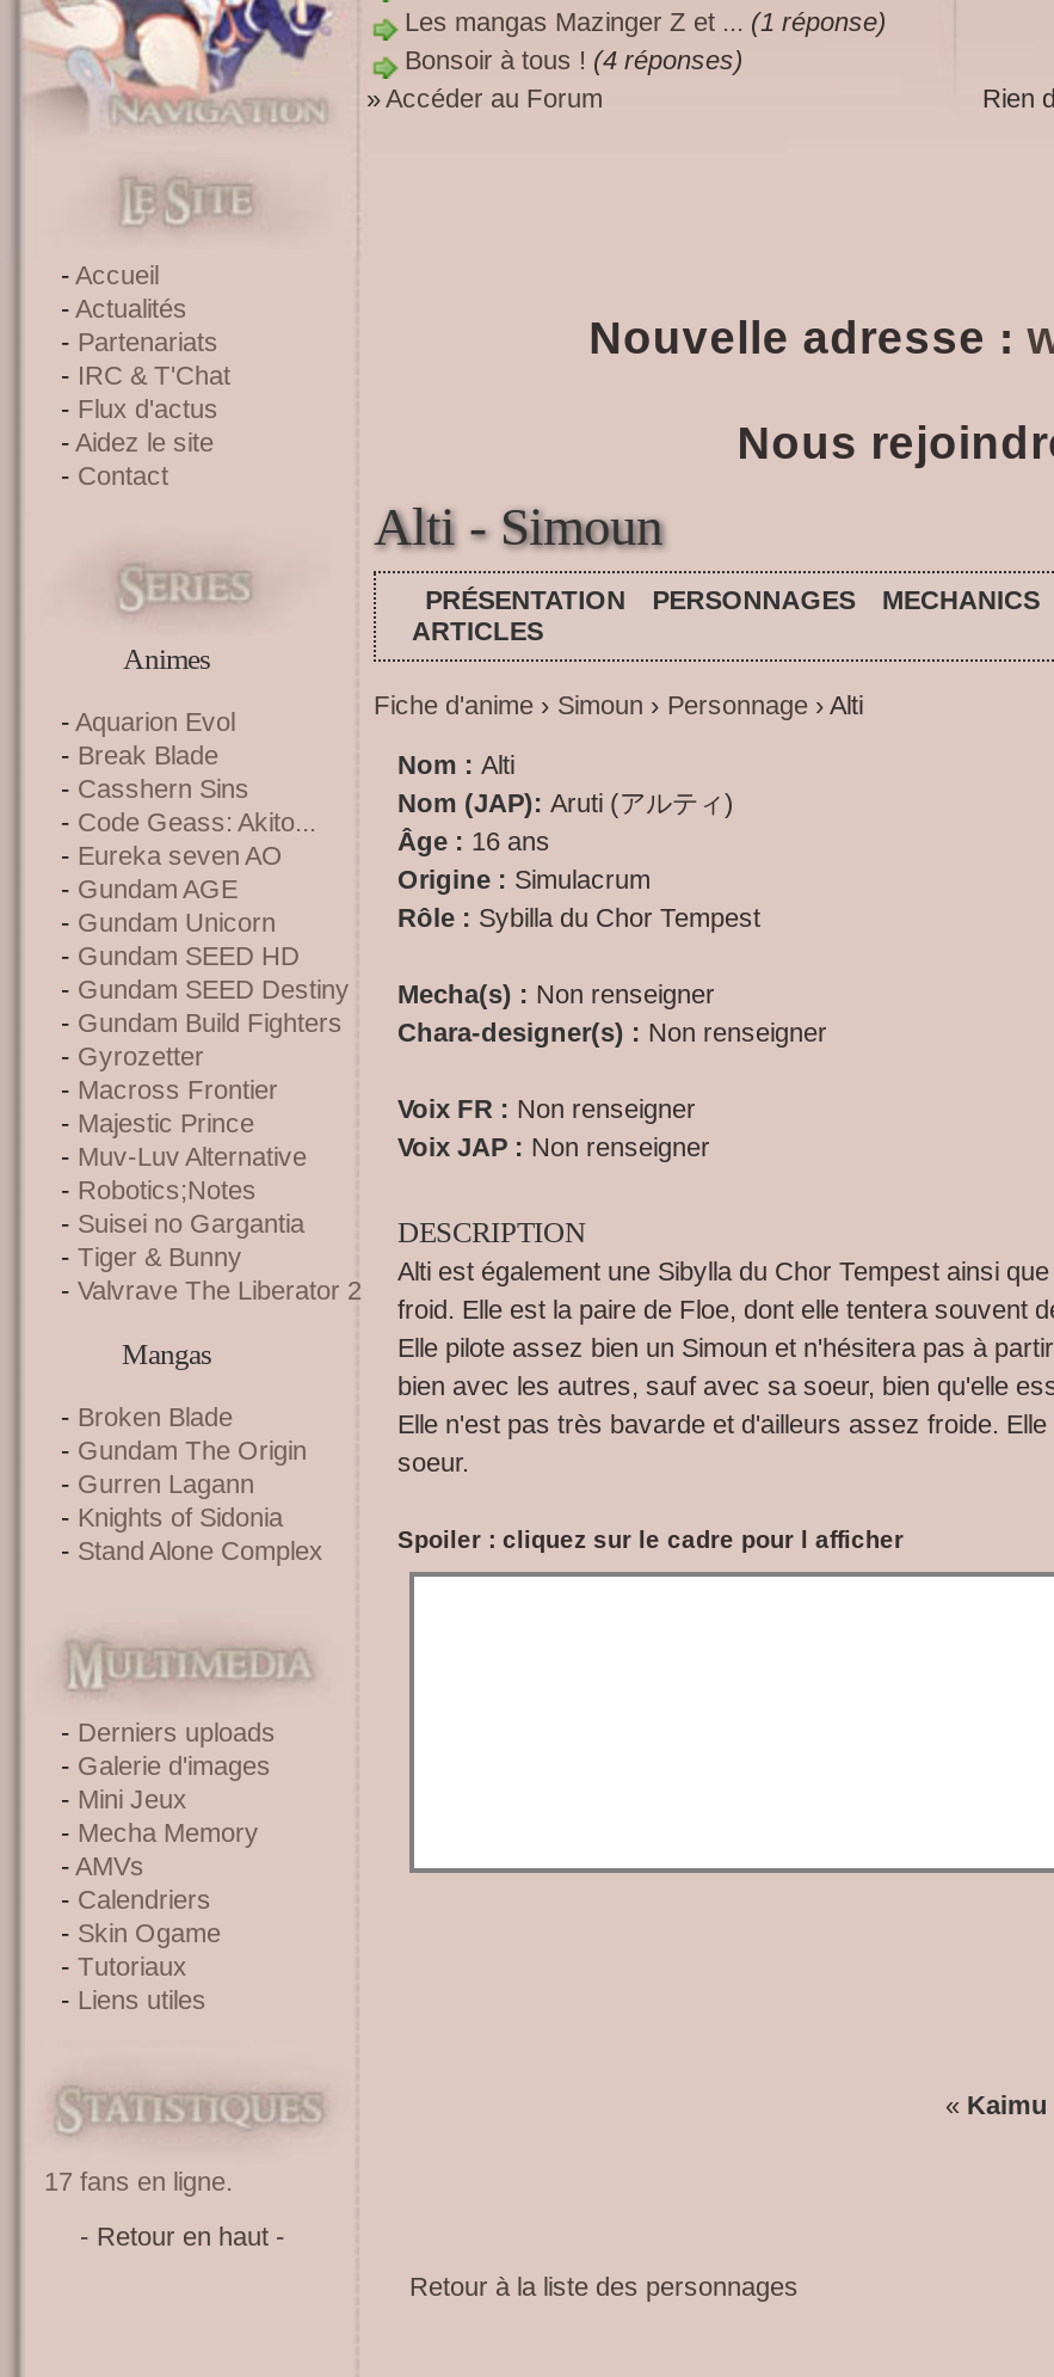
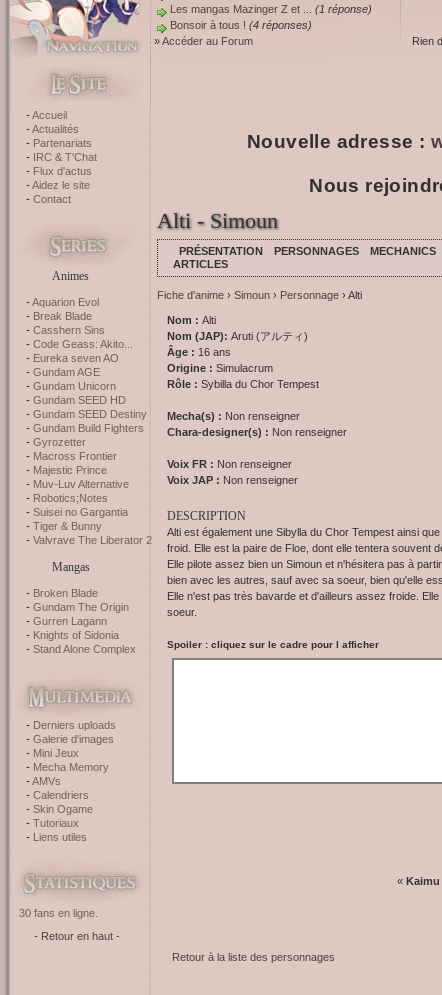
[44,2167,233,2195] 17 fans en ligne. -> [19,907,98,919] 30 fans en ligne.

